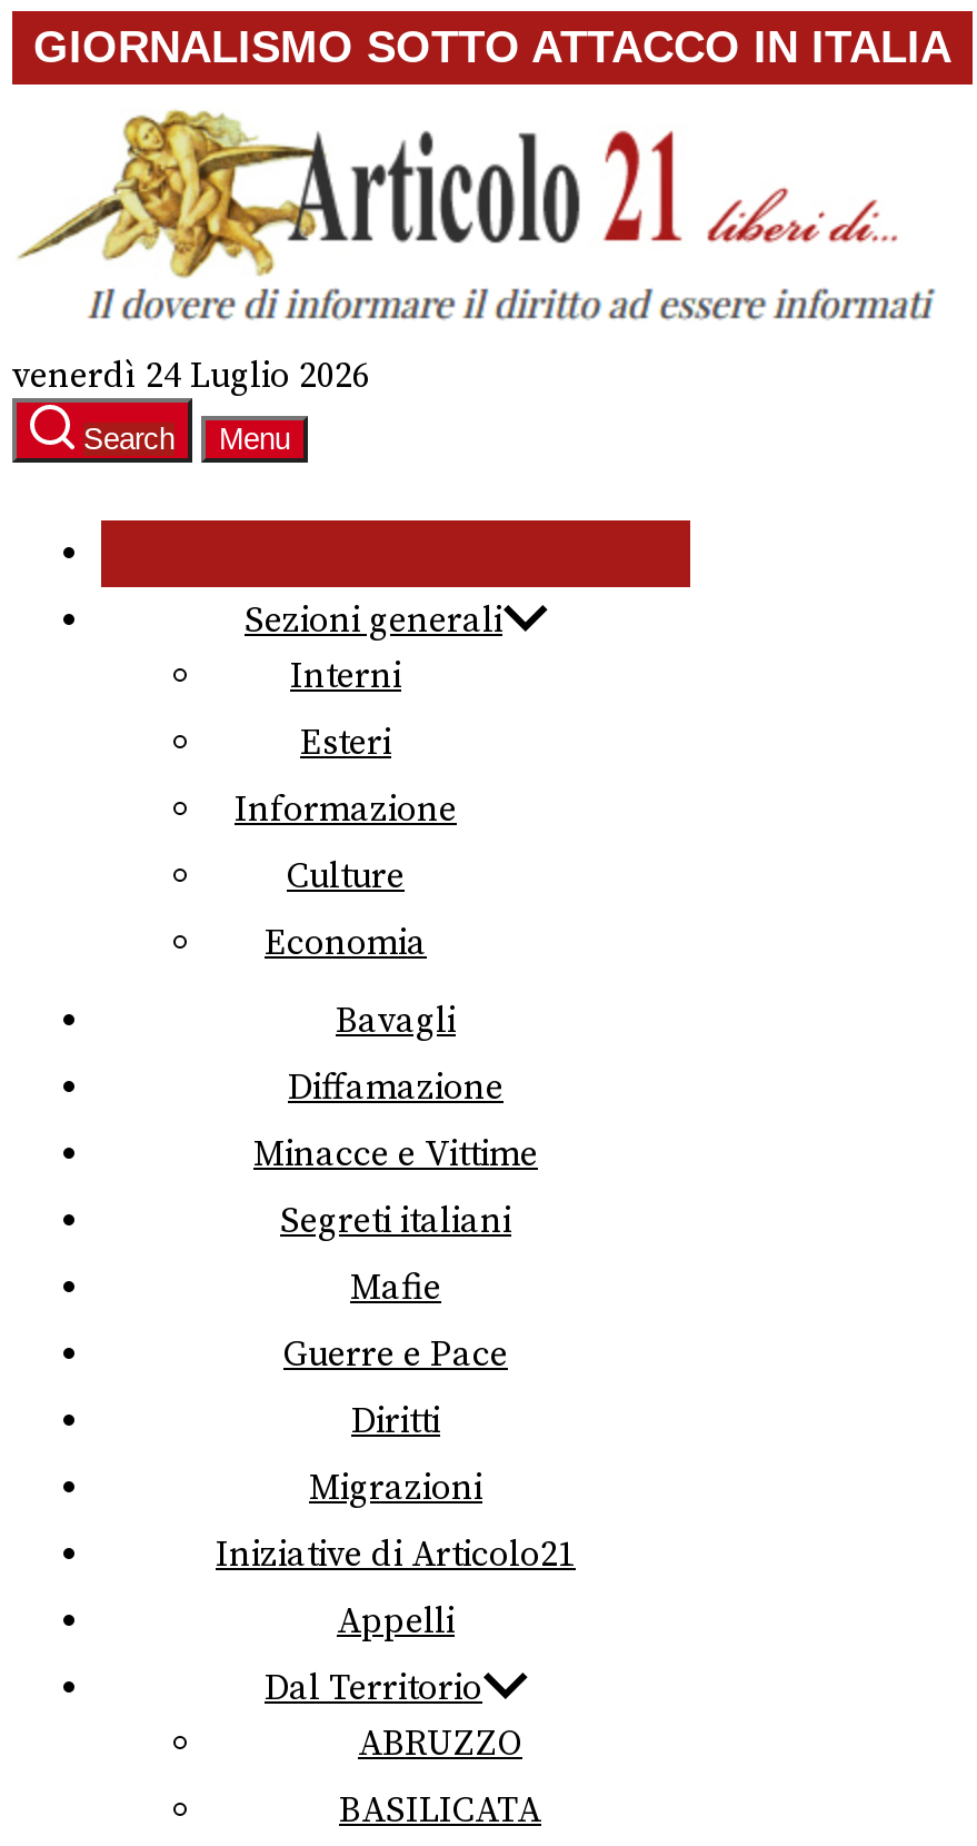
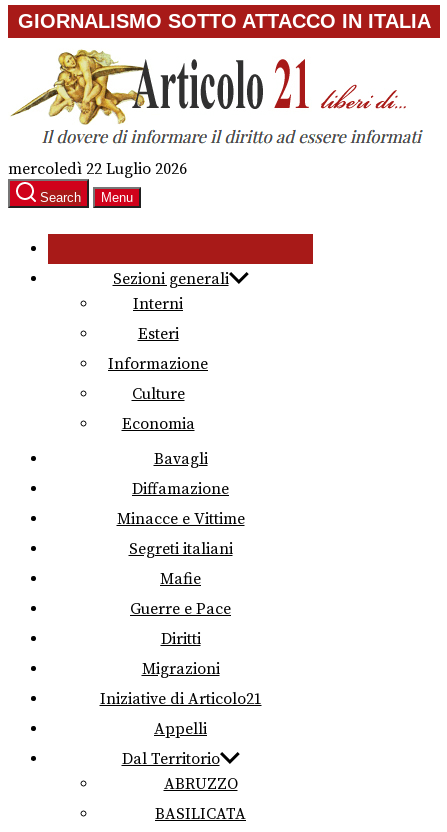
[12,354,370,398] venerdì 24 Luglio 2026 -> [8,159,187,179] mercoledì 22 Luglio 2026

